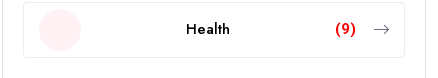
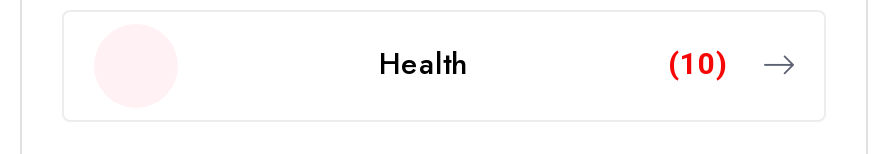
[335,20,356,38] (9) -> [668,46,728,82] (10)

